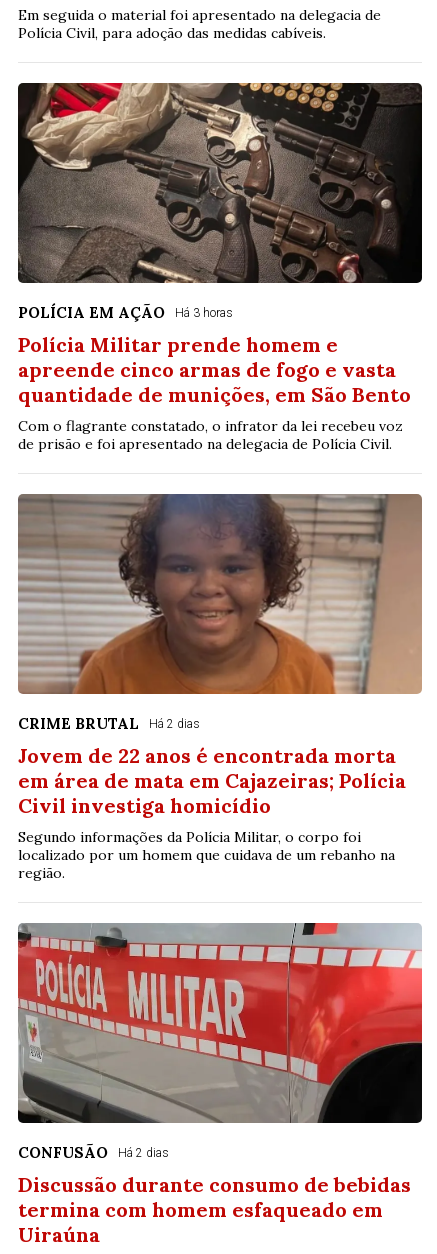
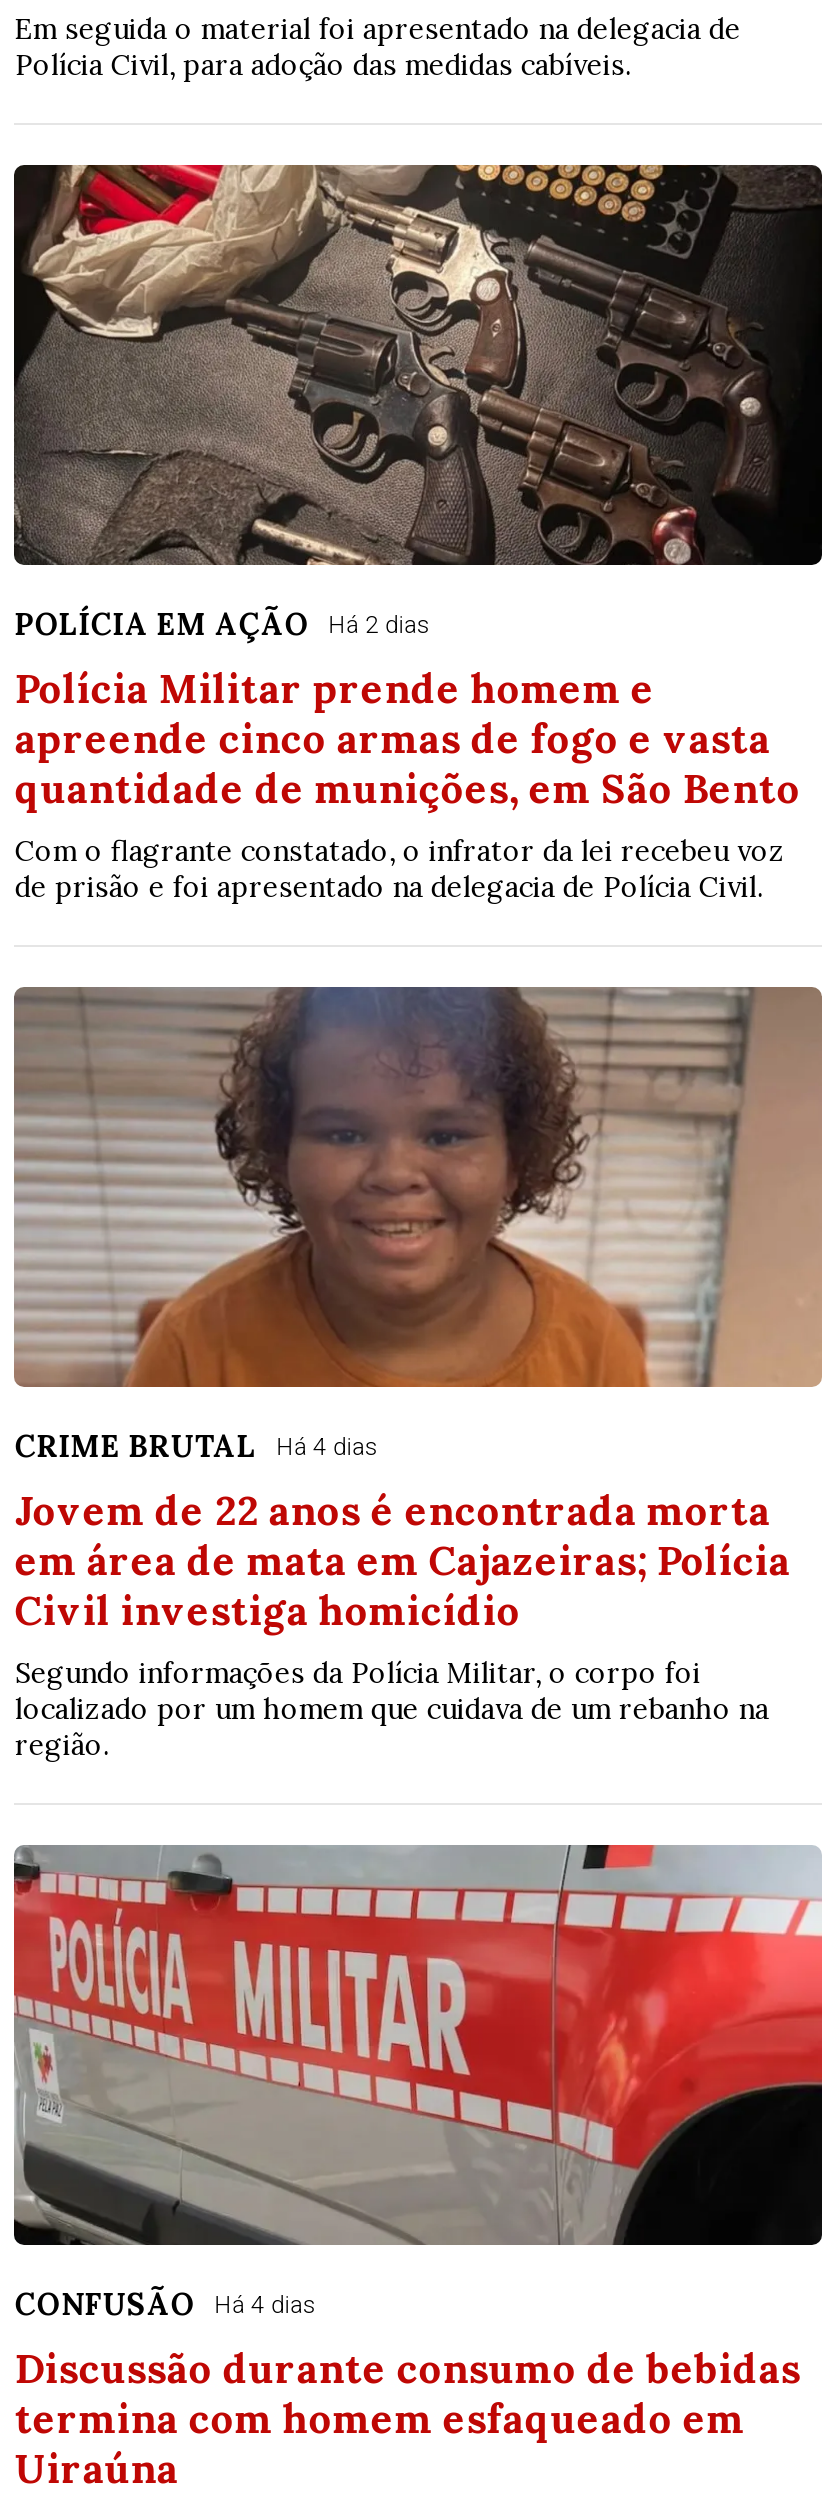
[18,303,233,322] POLÍCIA EM AÇÃO Há 3 horas -> [15,605,431,643] POLÍCIA EM AÇÃO Há 2 dias
[18,714,200,733] CRIME BRUTAL Há 2 dias -> [15,1427,379,1465] CRIME BRUTAL Há 4 dias
[18,1143,169,1162] CONFUSÃO Há 2 dias -> [15,2285,317,2323] CONFUSÃO Há 4 dias

